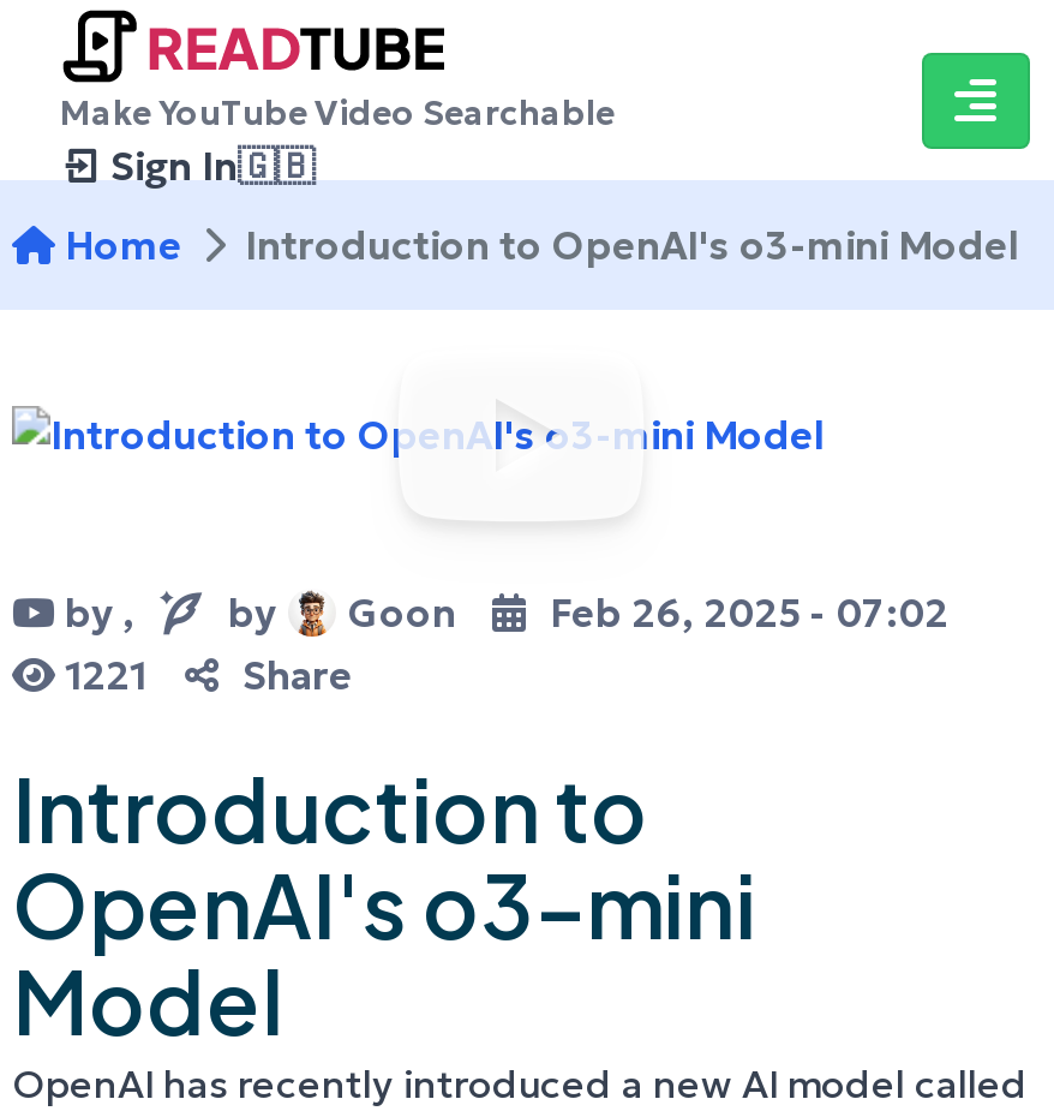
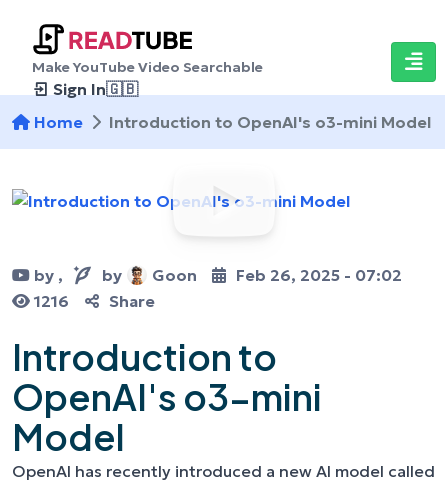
[55,651,353,699] 1221 Share -> [30,291,155,311] 1216 Share

